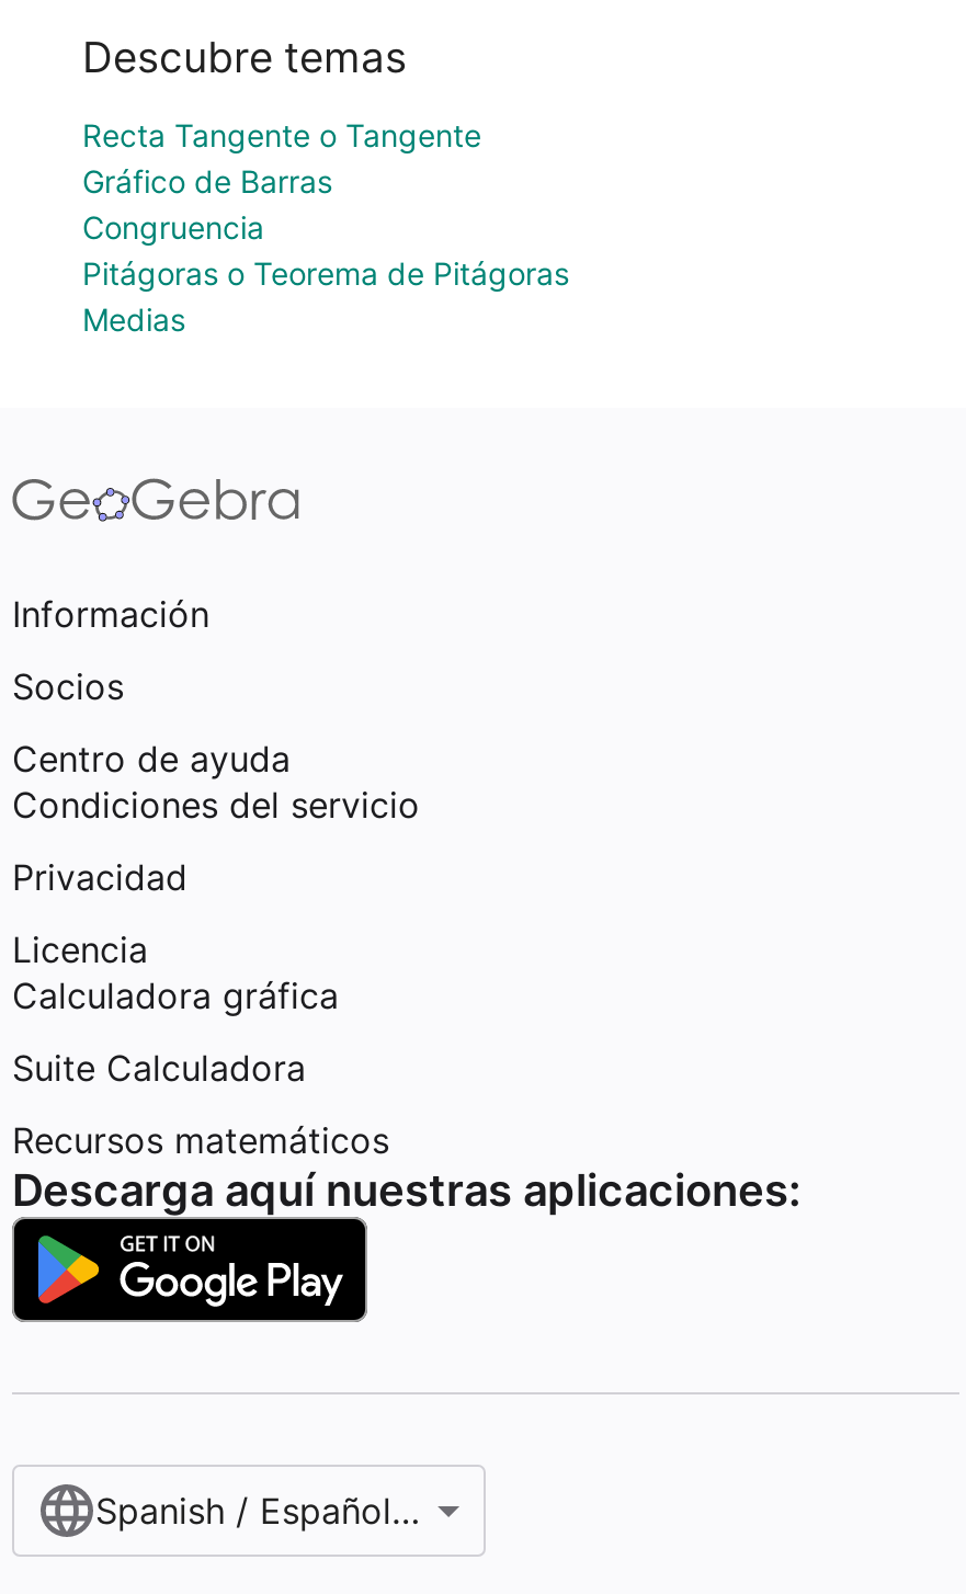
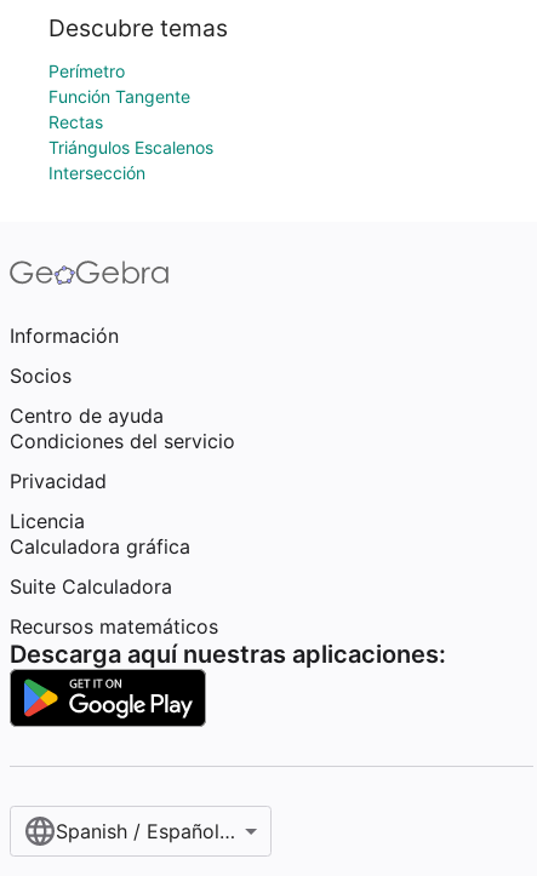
[82,116,569,338] Recta Tangente o Tangente | Gráfico de Barras | Congruencia | Pitágoras o Teorema de Pitágoras | Medias -> [48,61,213,183] Perímetro | Función Tangente | Rectas | Triángulos Escalenos | Intersección

